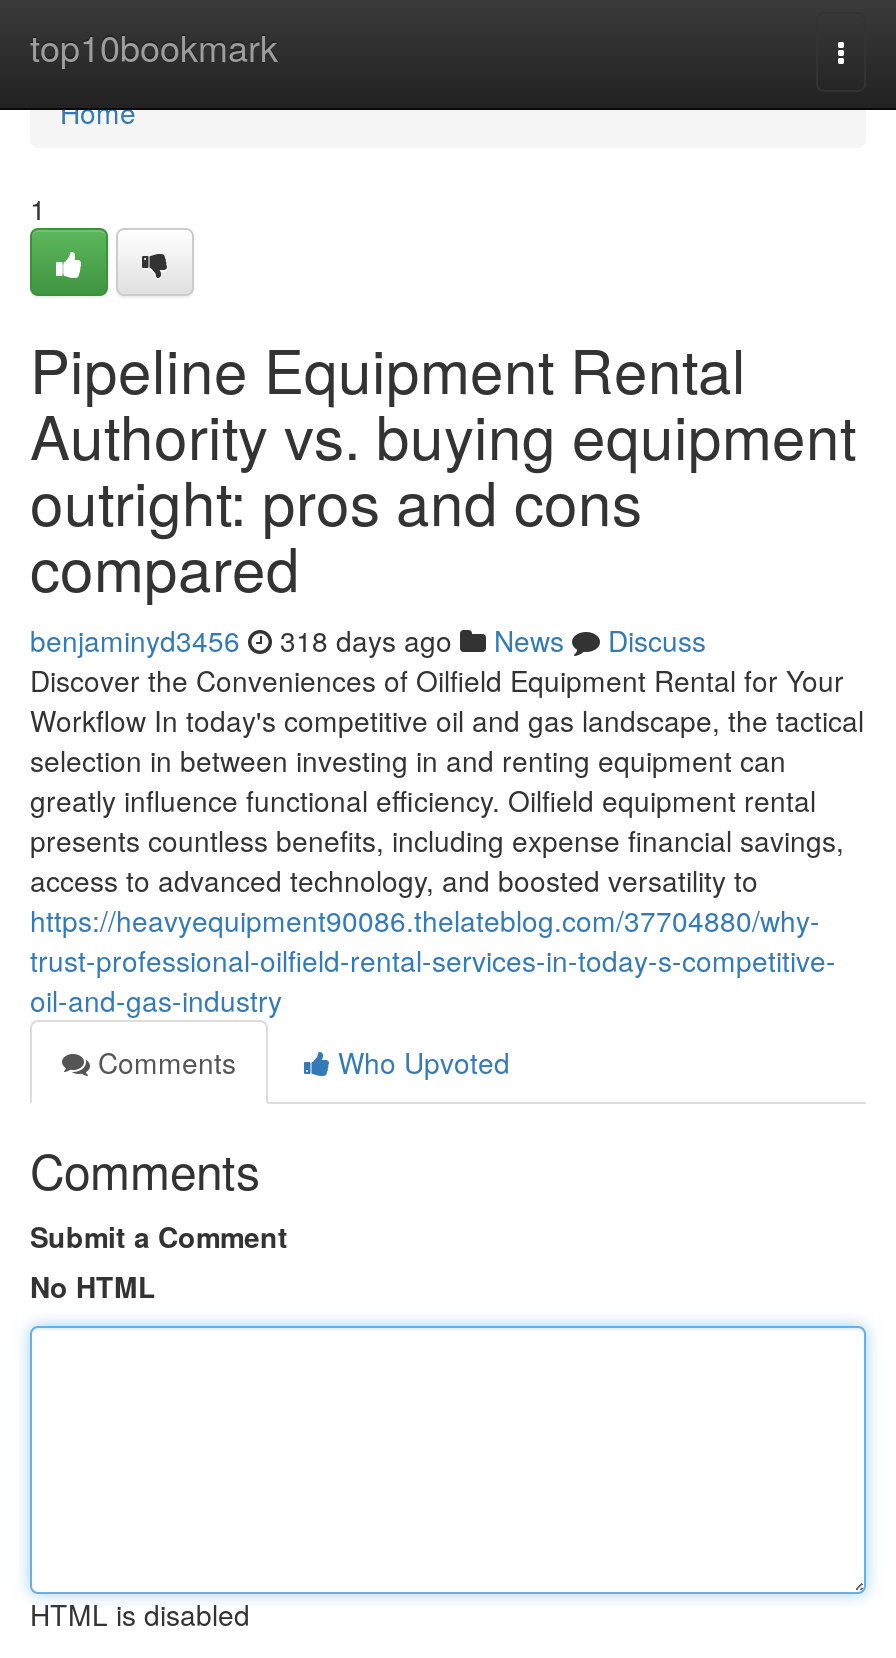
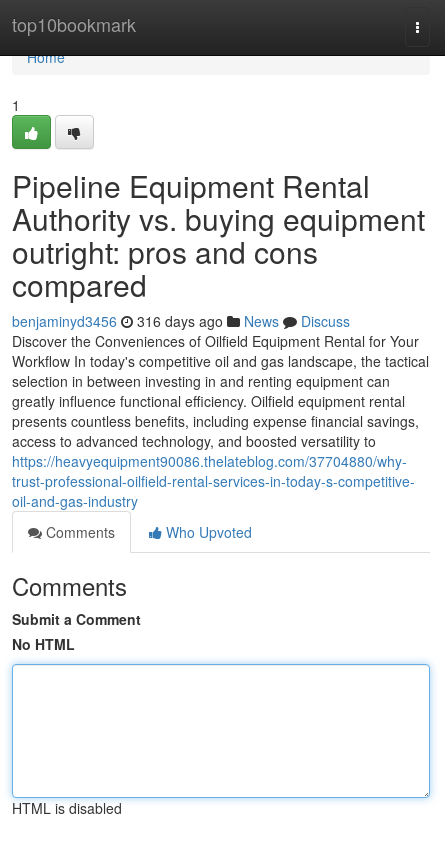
[30,620,706,660] benjaminyd3456 318 days ago News Discuss -> [12,311,350,331] benjaminyd3456 316 days ago News Discuss

